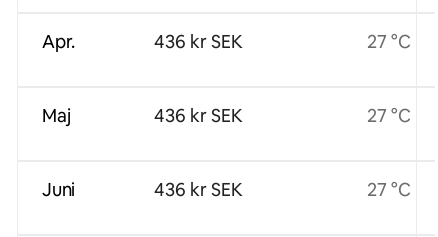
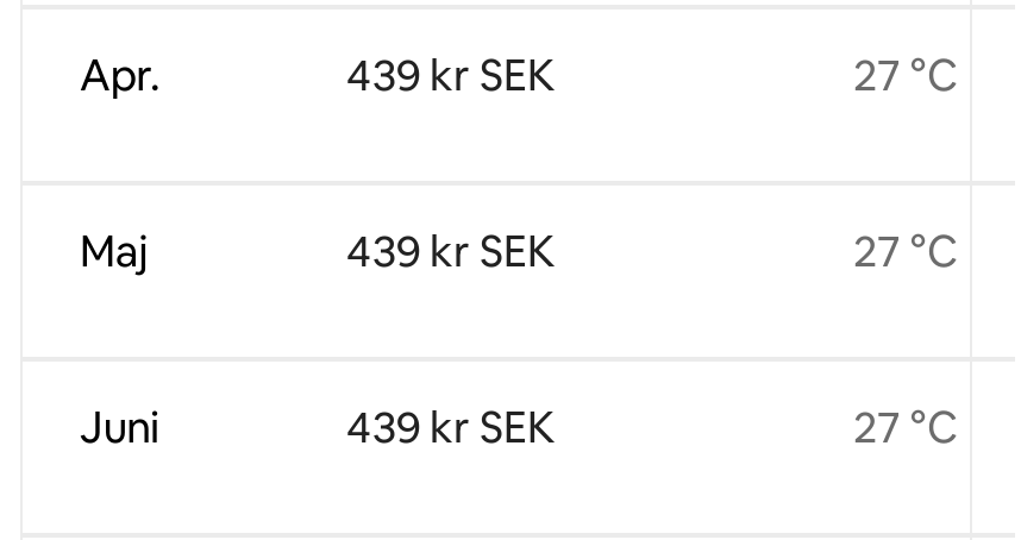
[153,30,242,53] 436 kr SEK -> [346,48,556,103] 439 kr SEK
[153,104,242,127] 436 kr SEK -> [346,224,556,279] 439 kr SEK
[153,178,242,201] 436 kr SEK -> [346,400,556,455] 439 kr SEK

